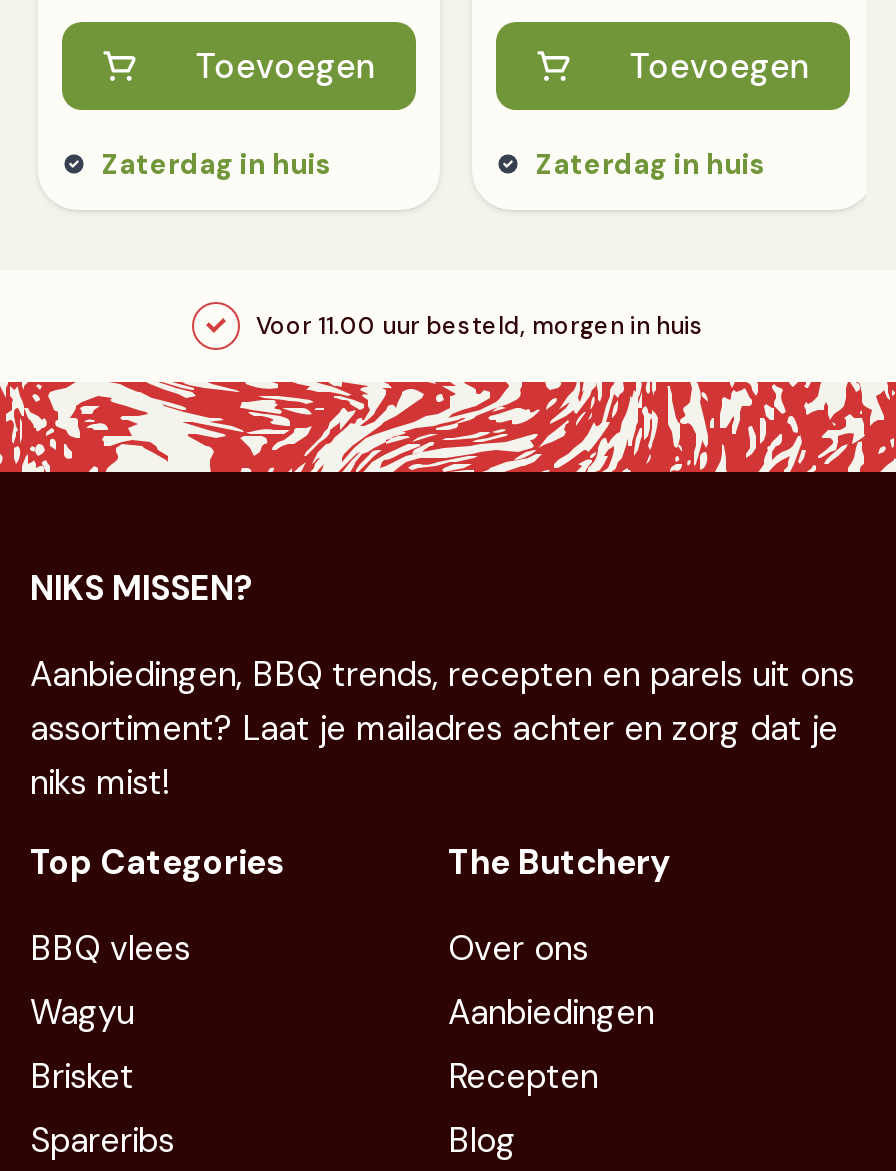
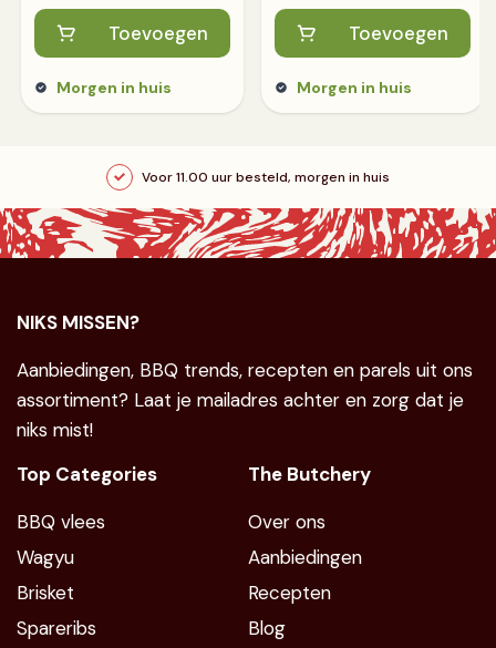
[102,146,332,182] Zaterdag in huis -> [56,78,172,97] Morgen in huis
[536,146,766,182] Zaterdag in huis -> [297,78,412,97] Morgen in huis

